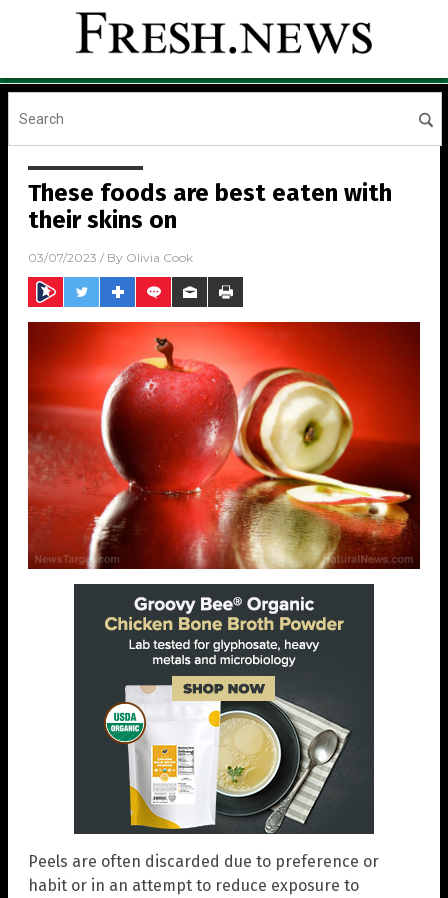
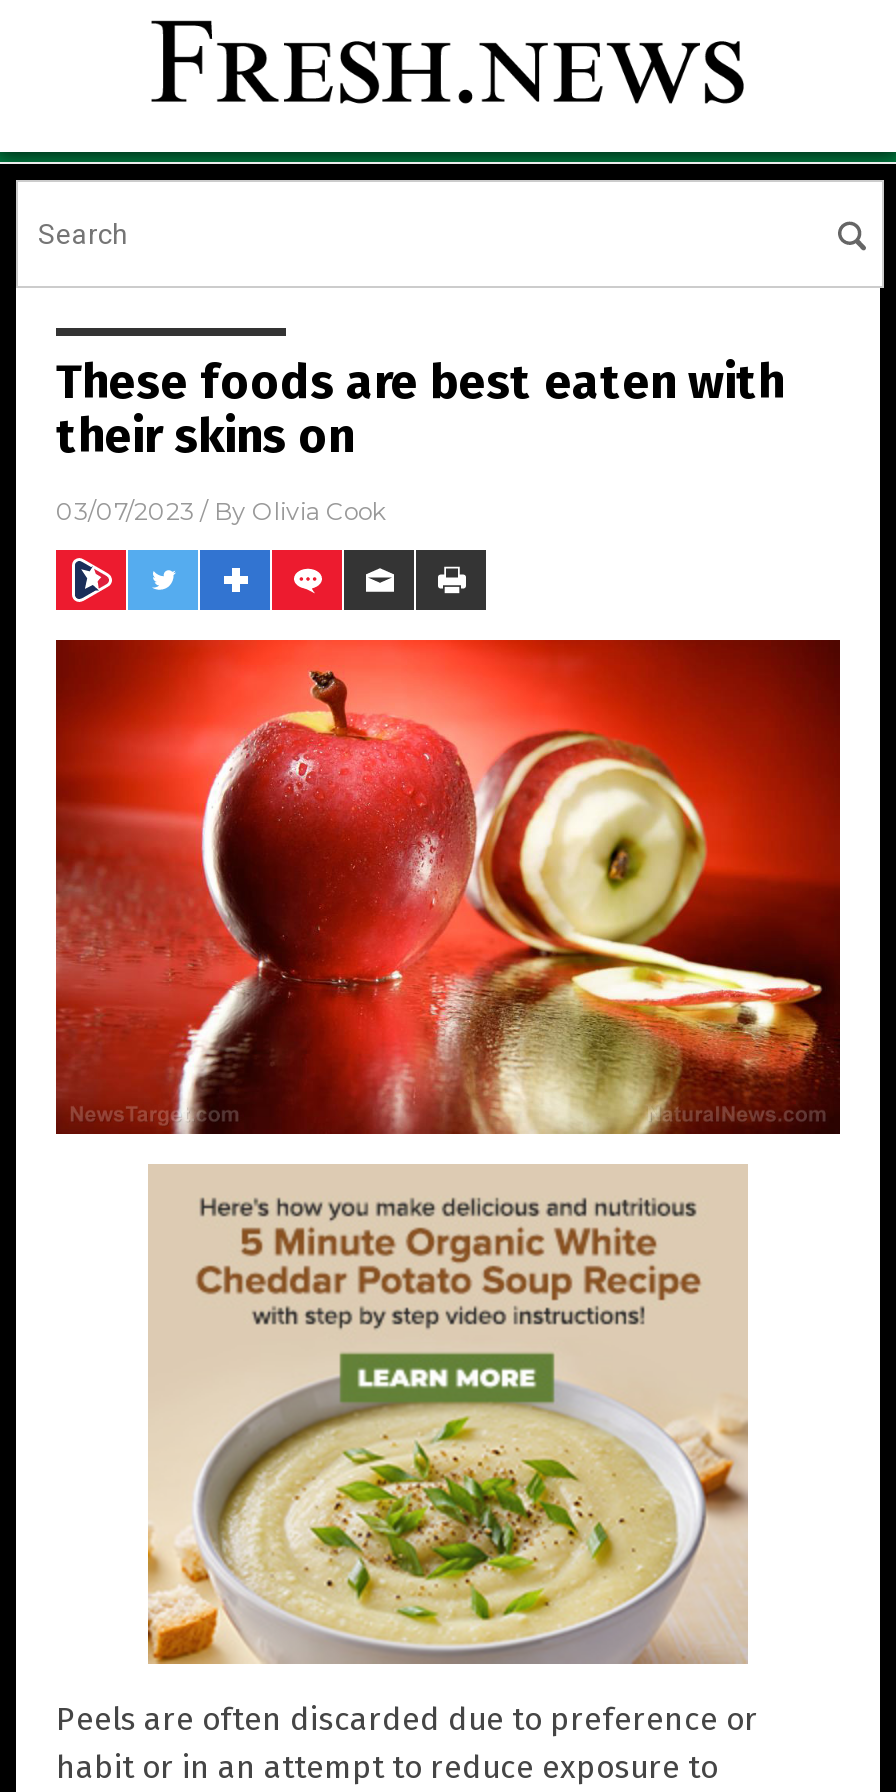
[73,583,375,835] [image] -> [146,1164,750,1666] [image]

